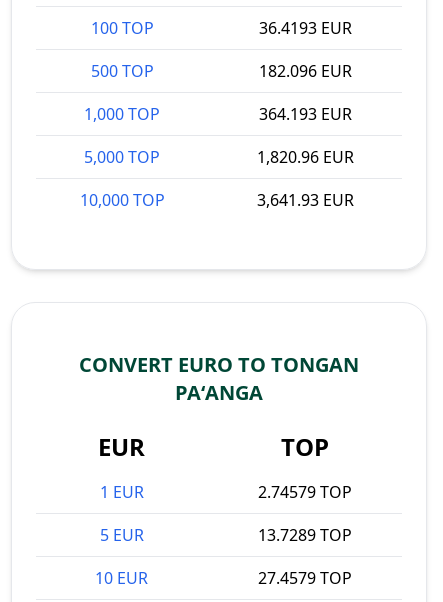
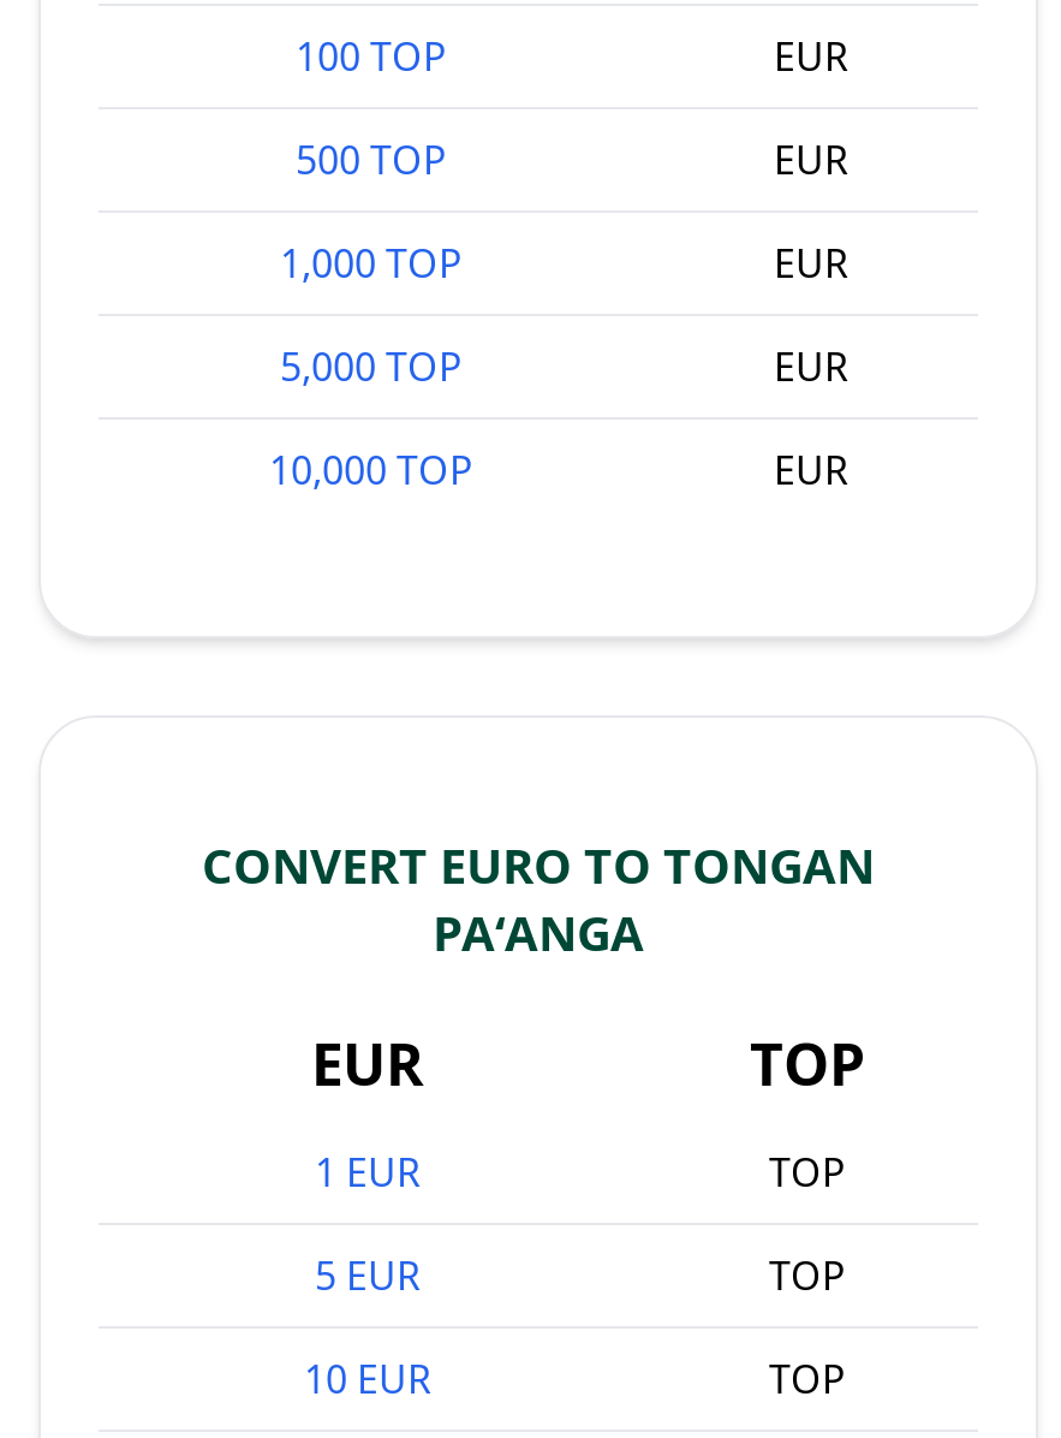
[258,17,351,39] 36.4193 EUR -> [774,30,848,83] EUR
[258,60,351,82] 182.096 EUR -> [774,133,848,186] EUR
[258,103,351,125] 364.193 EUR -> [774,237,848,290] EUR
[256,146,353,168] 1,820.96 EUR -> [774,340,848,393] EUR
[256,189,353,211] 3,641.93 EUR -> [774,444,848,497] EUR
[257,481,351,503] 2.74579 TOP -> [769,1146,846,1199] TOP
[257,524,351,546] 13.7289 TOP -> [769,1249,846,1302] TOP
[257,567,351,589] 27.4579 TOP -> [769,1353,846,1406] TOP

